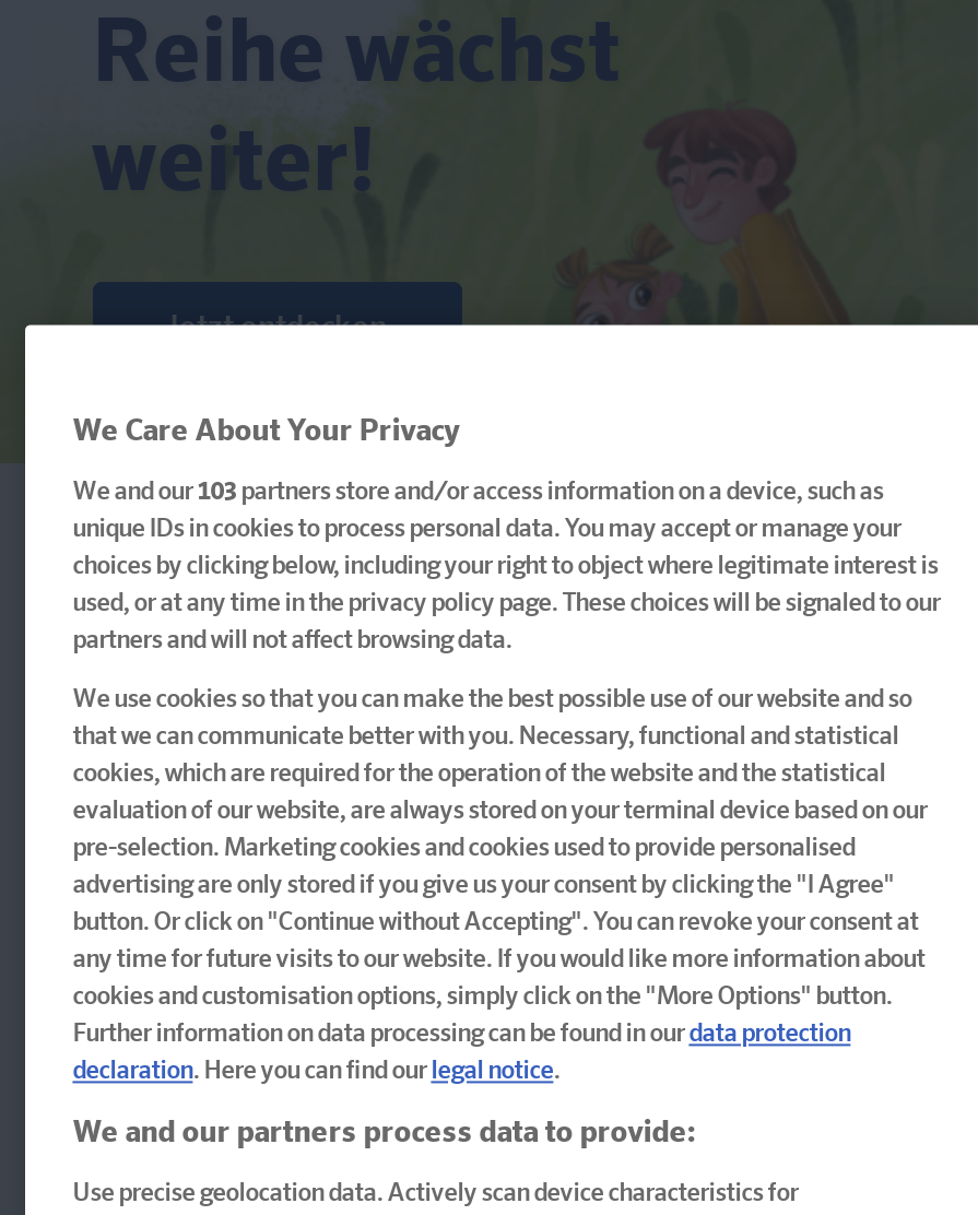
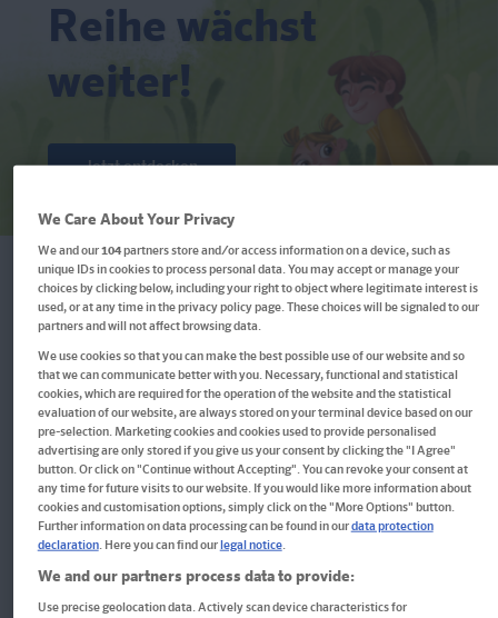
[73,480,883,506] We and our 103 partners store and/or access information on a device, such as -> [37,244,450,258] We and our 104 partners store and/or access information on a device, such as

